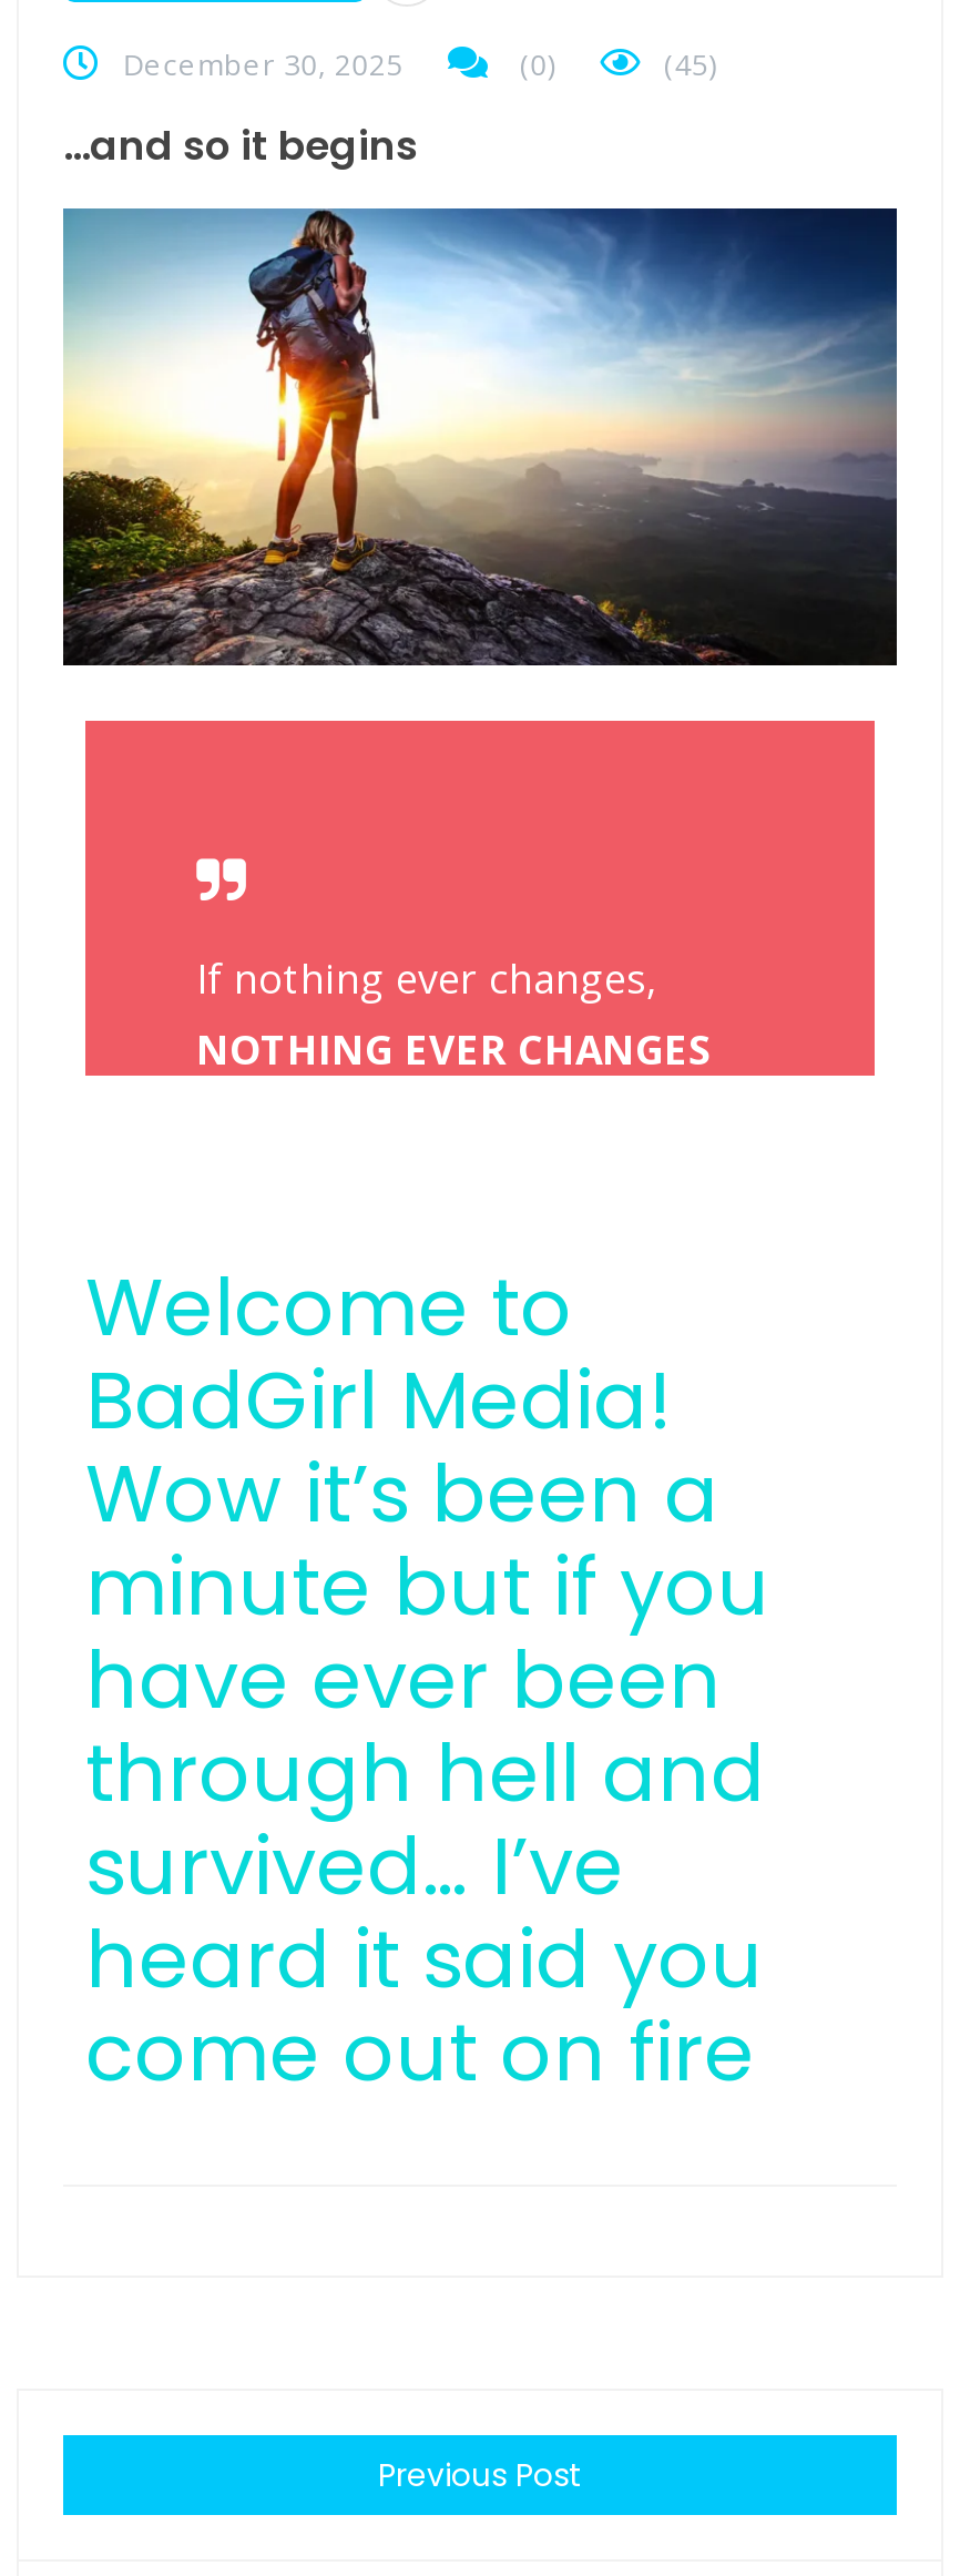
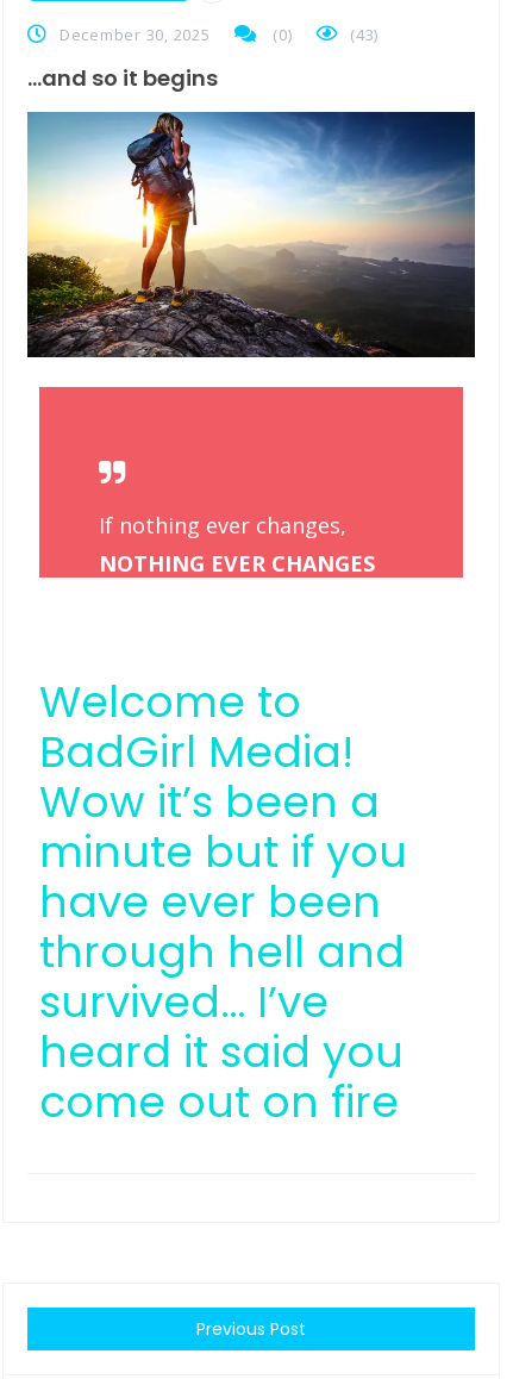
[664,44,717,84] (45) -> [350,24,379,45] (43)

